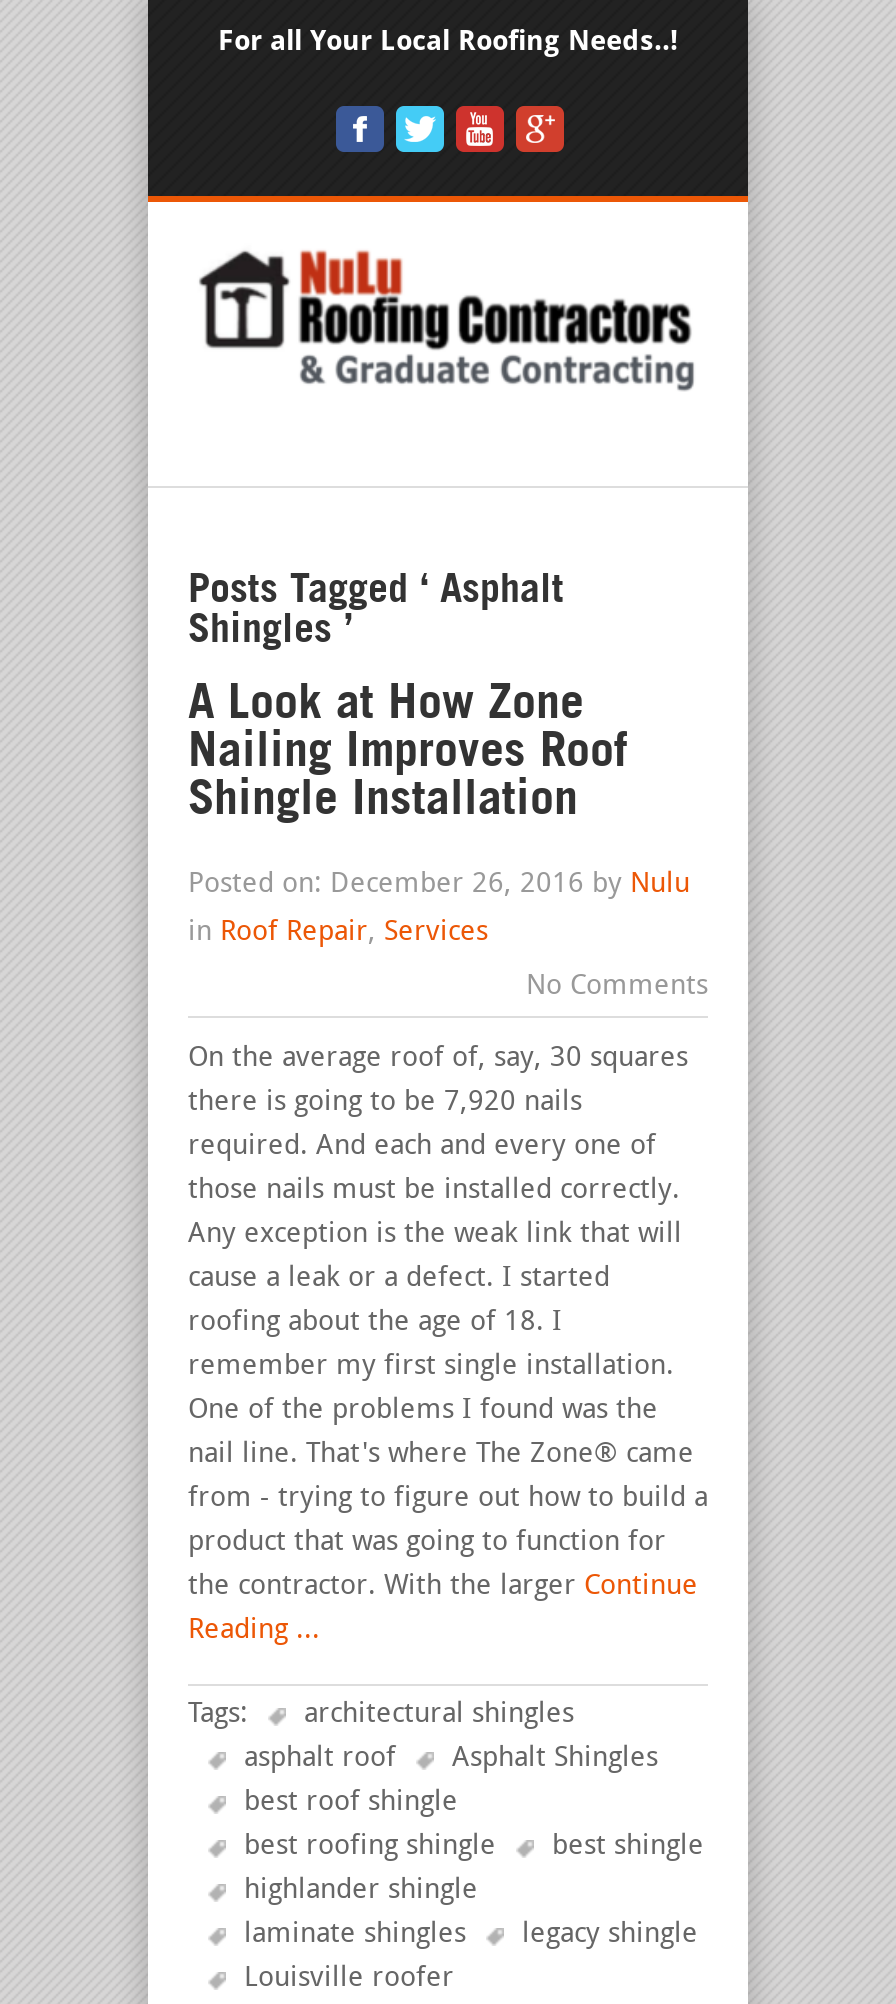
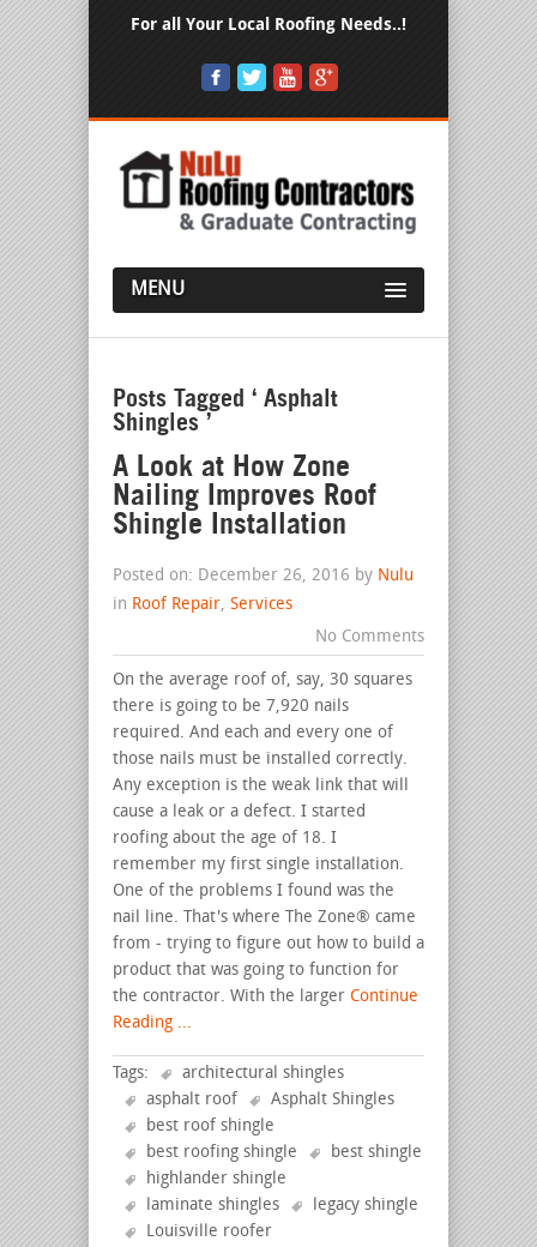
none -> [131,281,185,300] MENU

